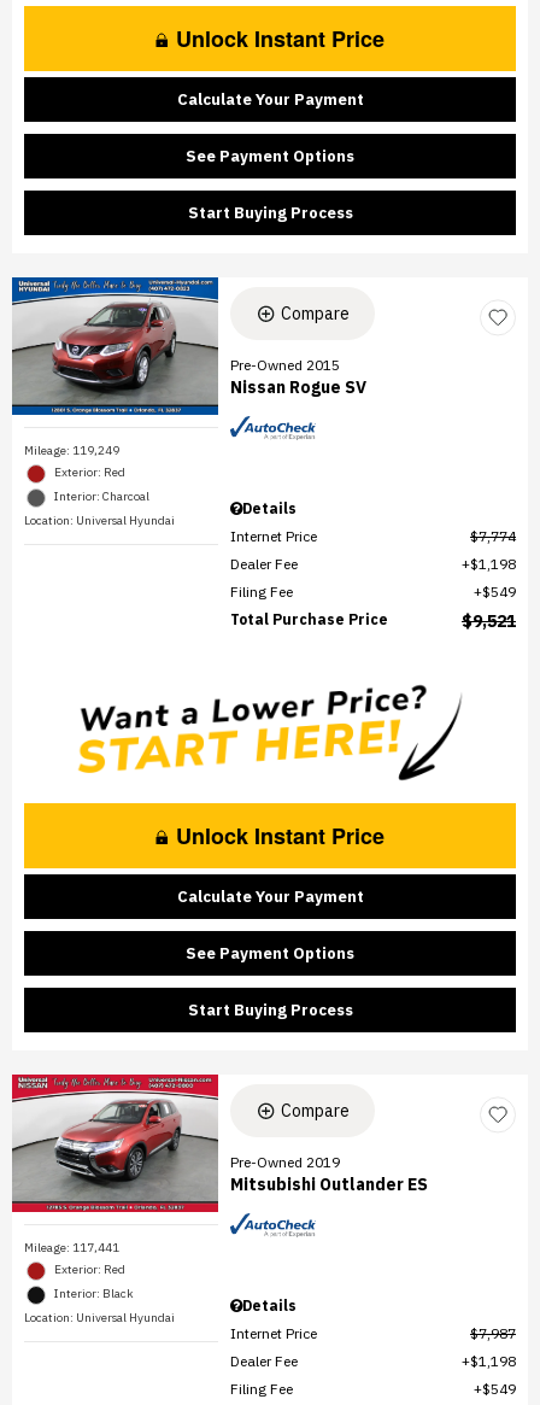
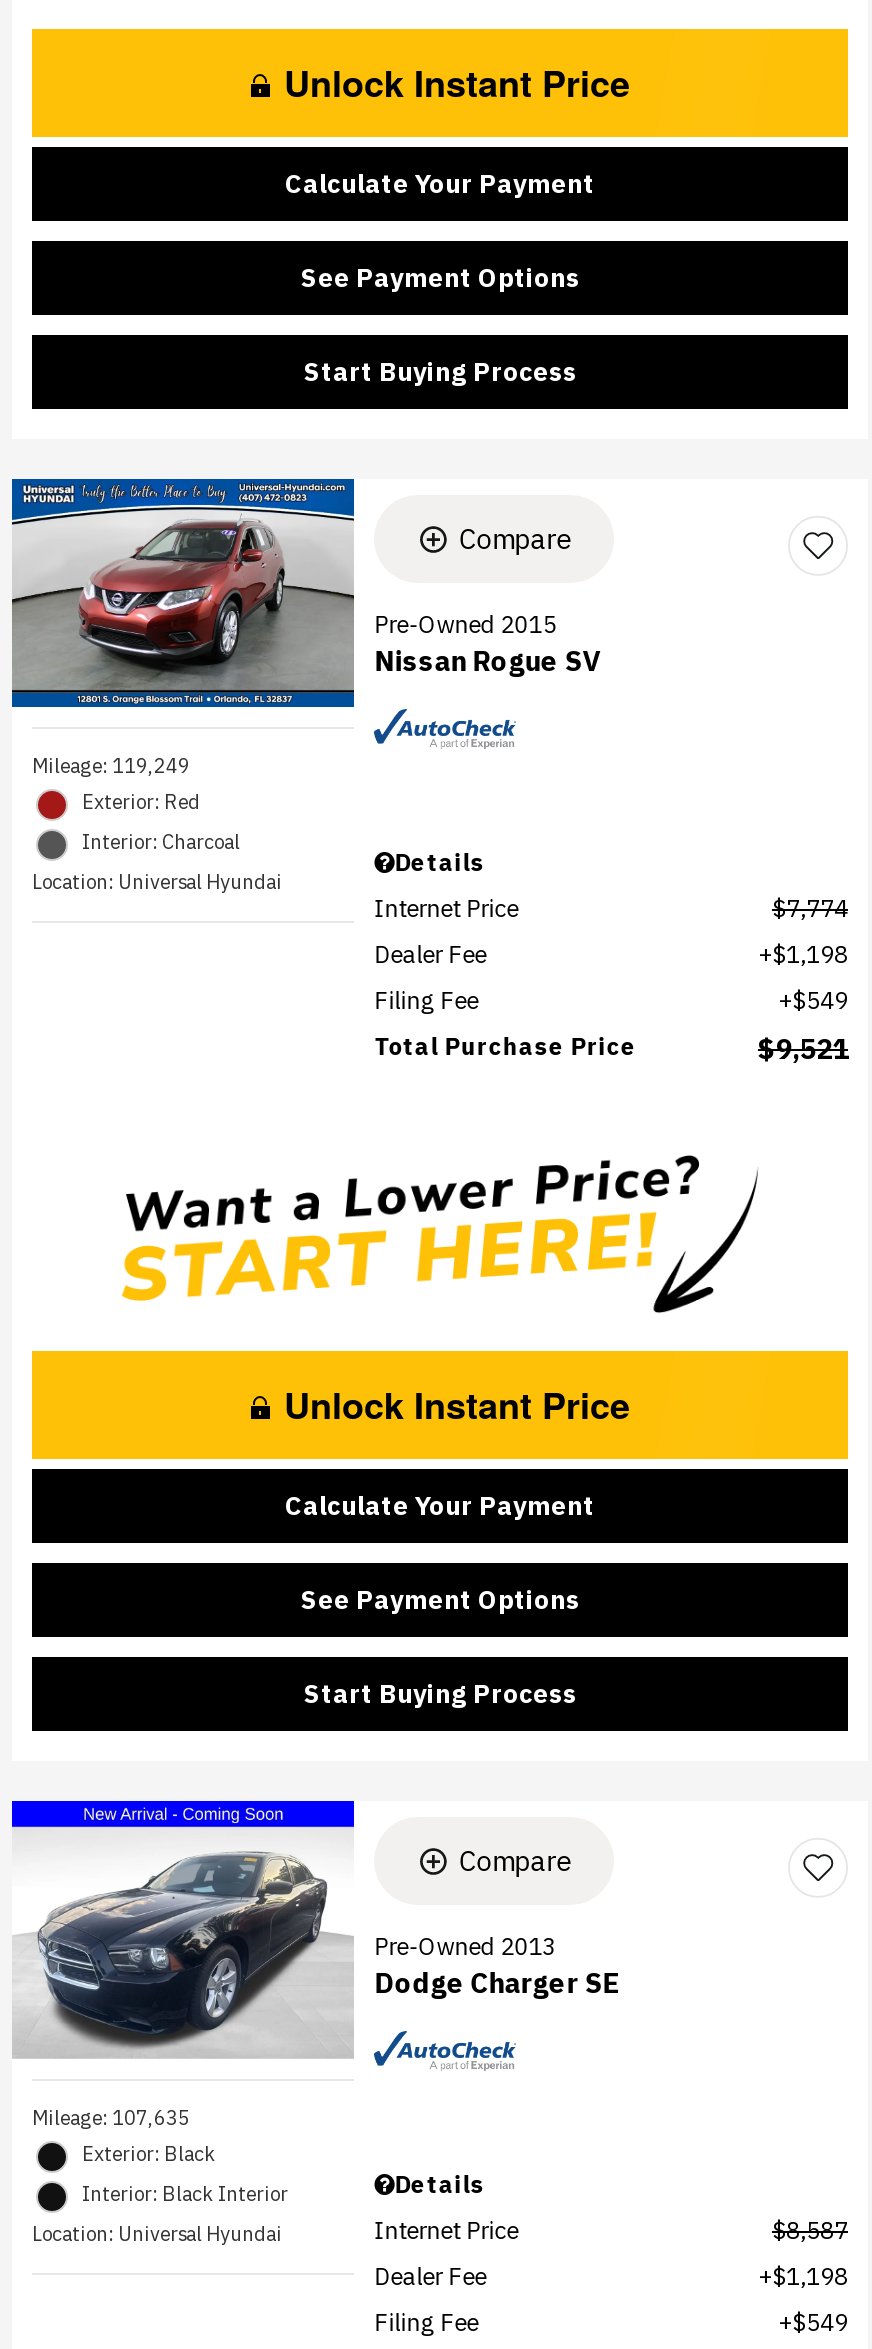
[11,1073,428,1229] [image] | Pre-Owned 2019 | Mitsubishi Outlander ES -> [10,1799,618,2059] [image] | Pre-Owned 2013 | Dodge Charger SE
[24,1240,125,1278] Mileage: 117,441 | Exterior: Red -> [32,2104,216,2166] Mileage: 107,635 | Exterior: Black
[54,1286,134,1302] Interior: Black -> [82,2180,288,2206] Interior: Black Interior
[470,1324,516,1342] $7,987 -> [772,2215,848,2245] $8,587

